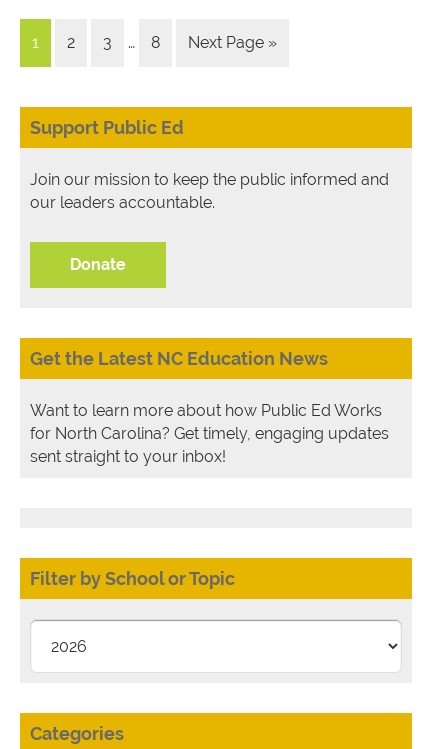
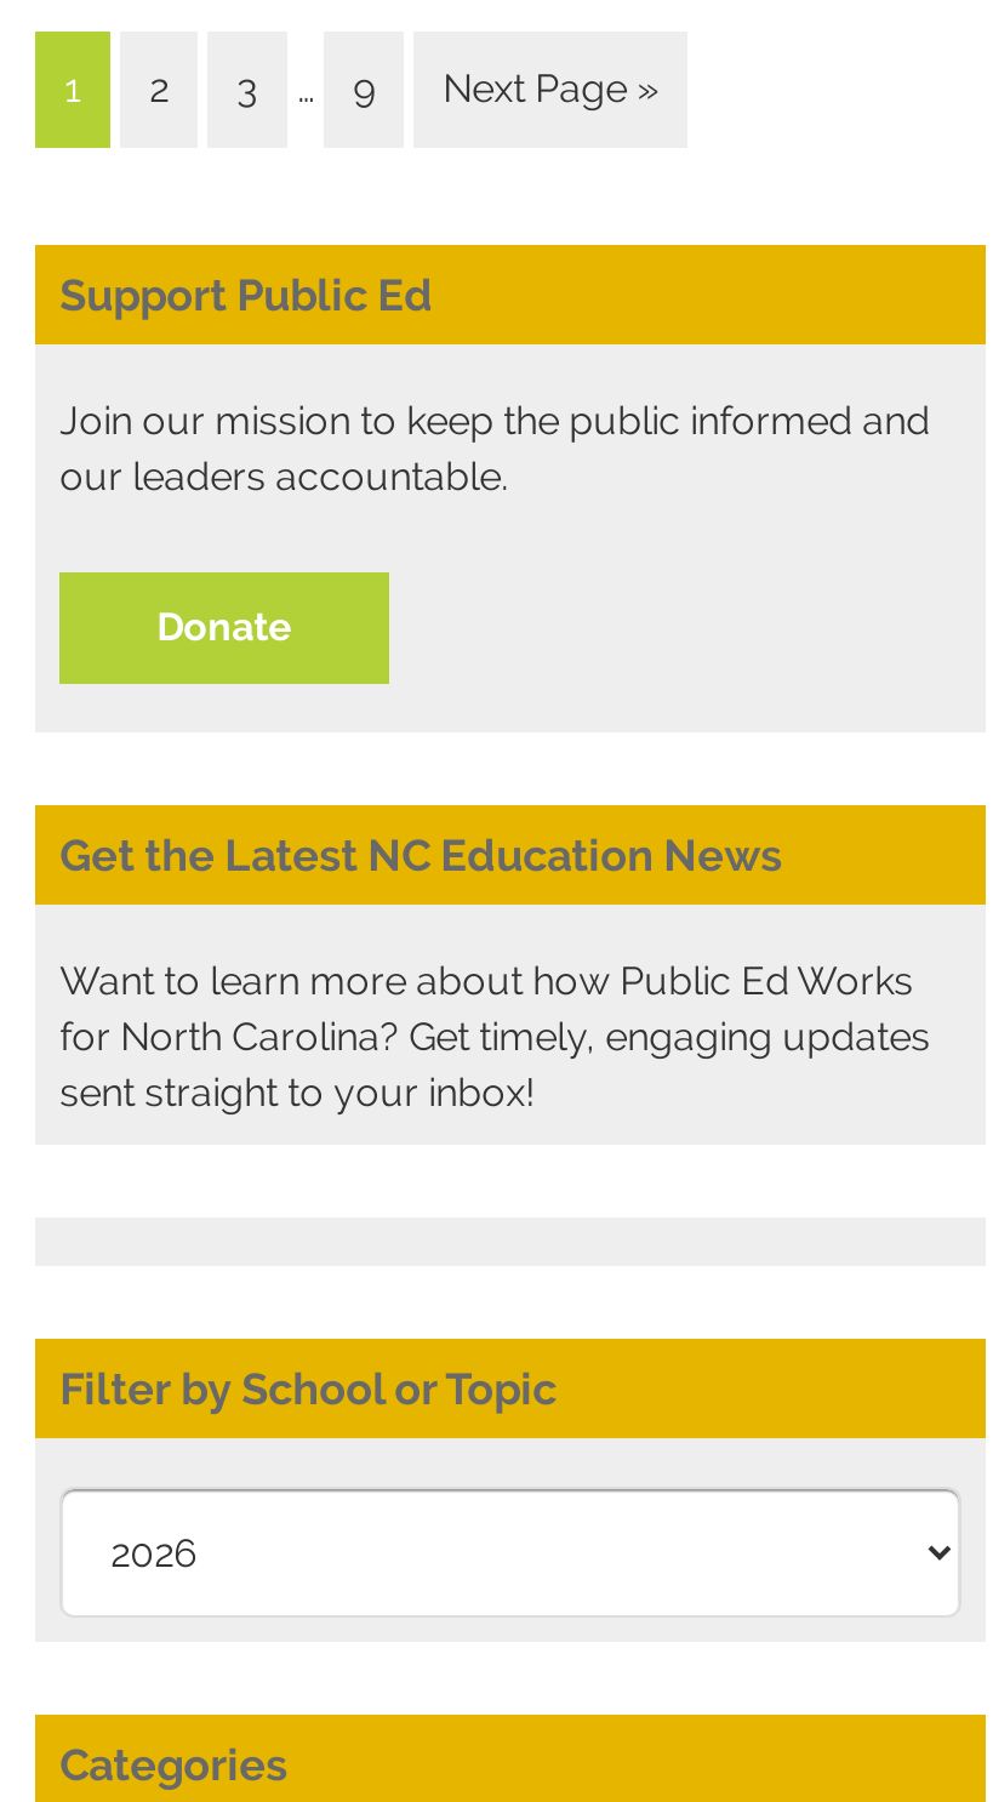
[151,33,160,52] 8 -> [353,65,375,112] 9

